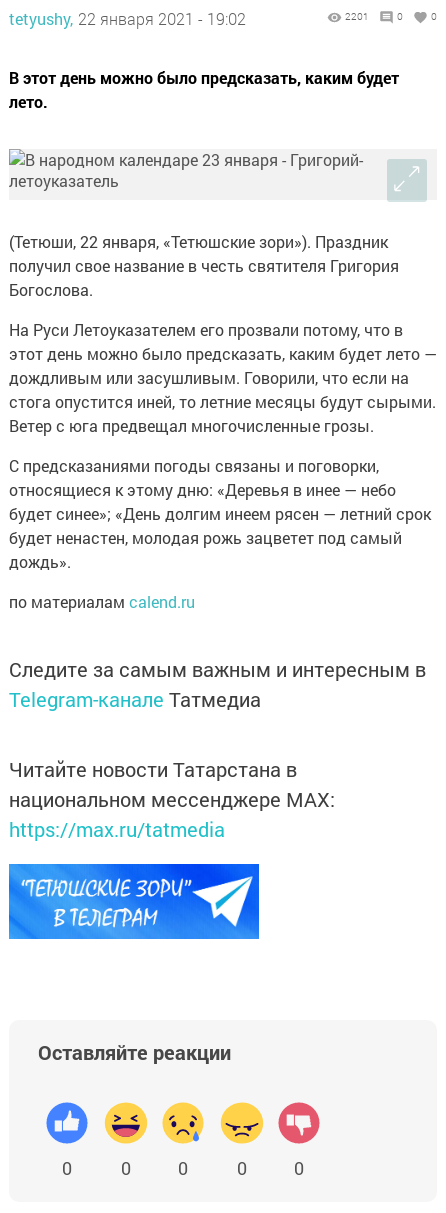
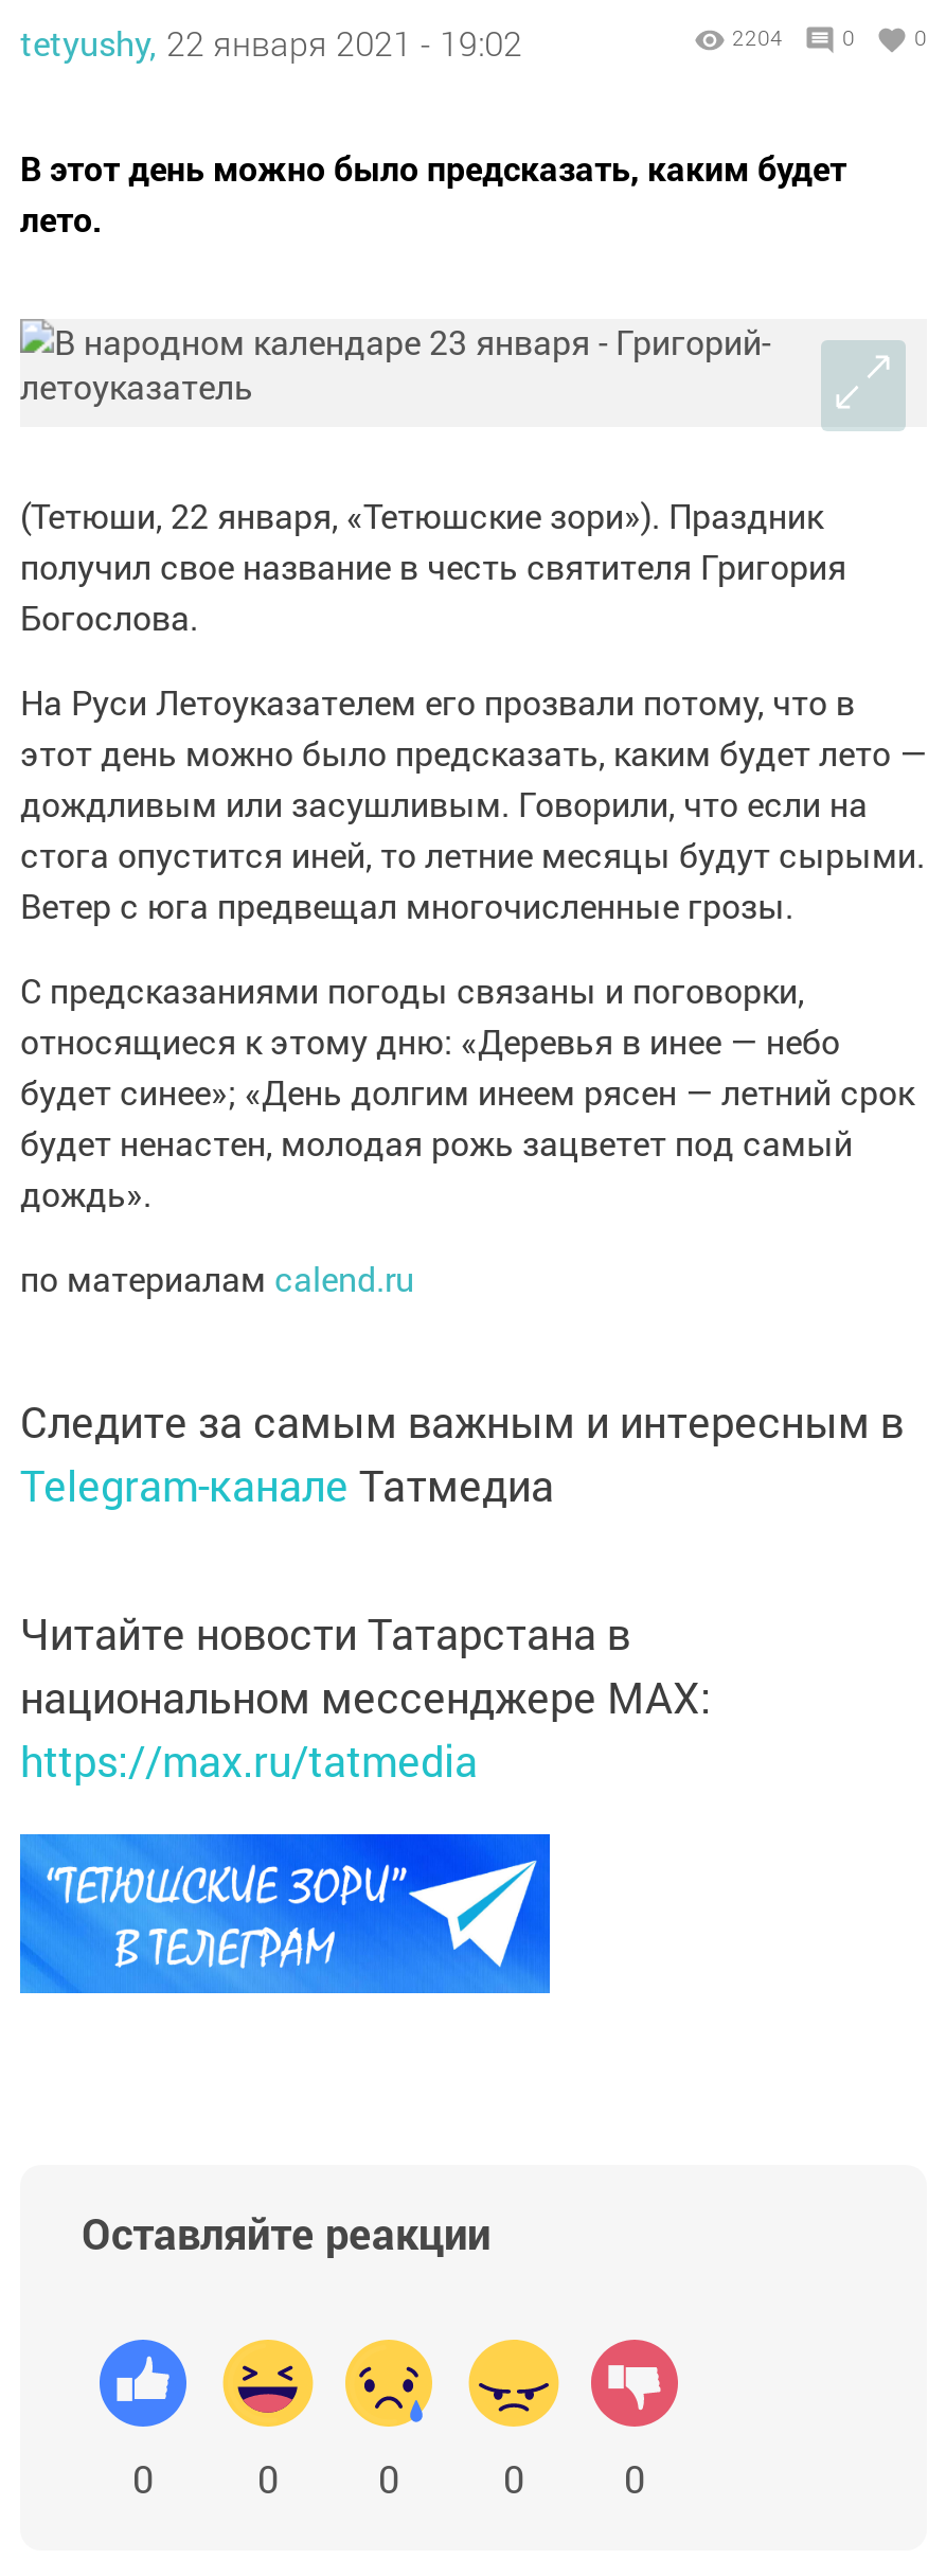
[345,10,369,23] 2201 -> [732,25,783,53] 2204

